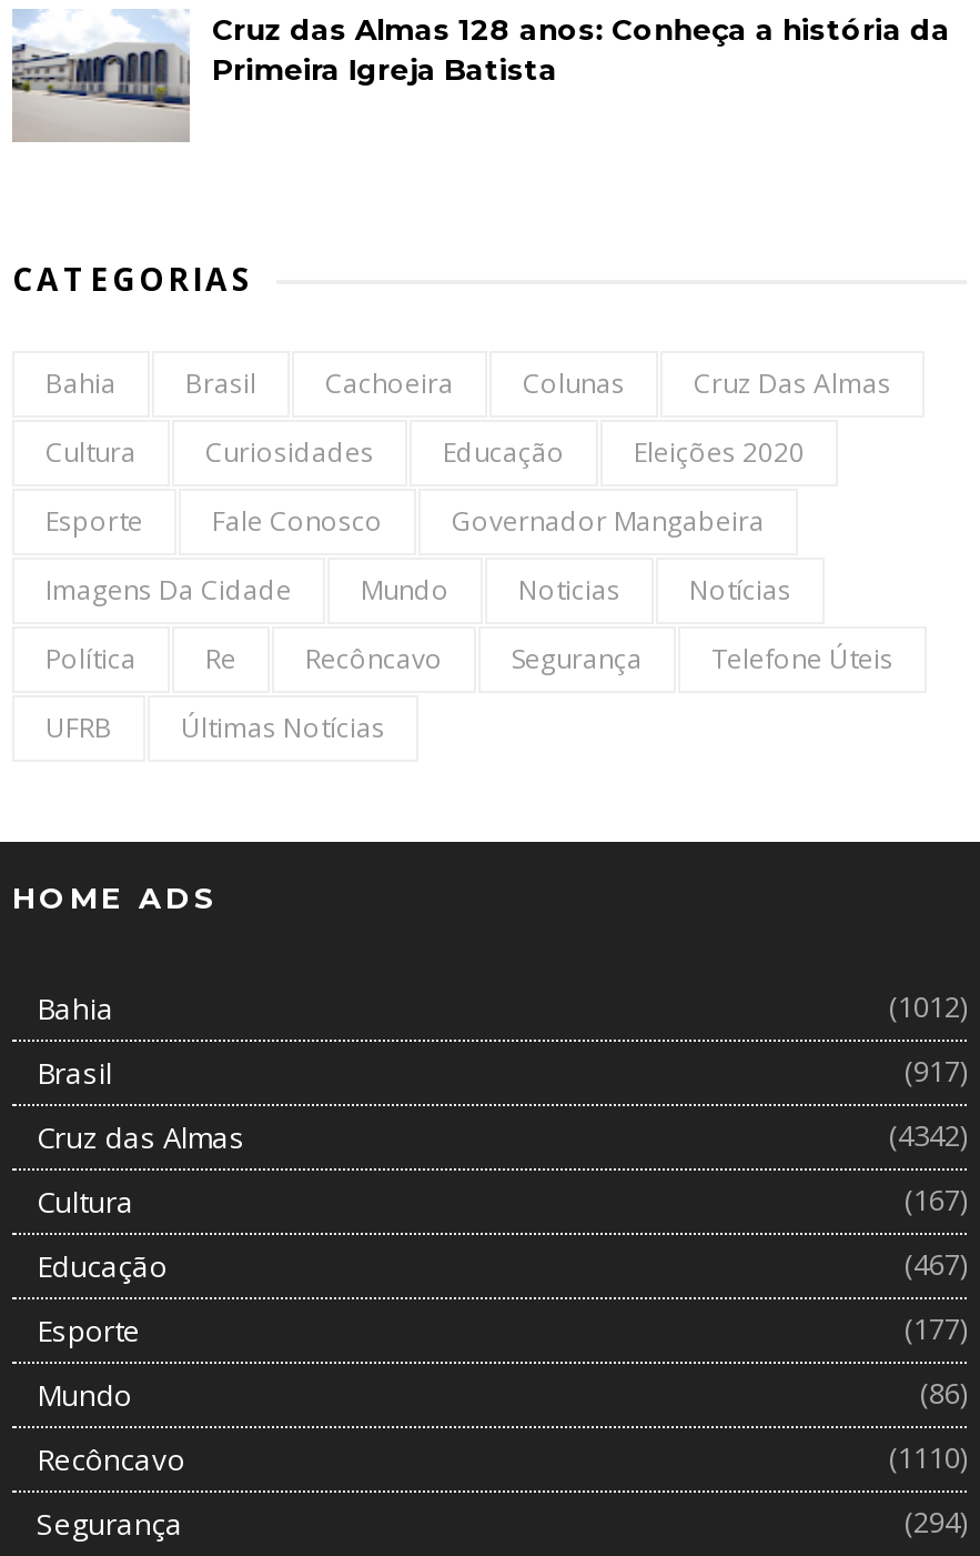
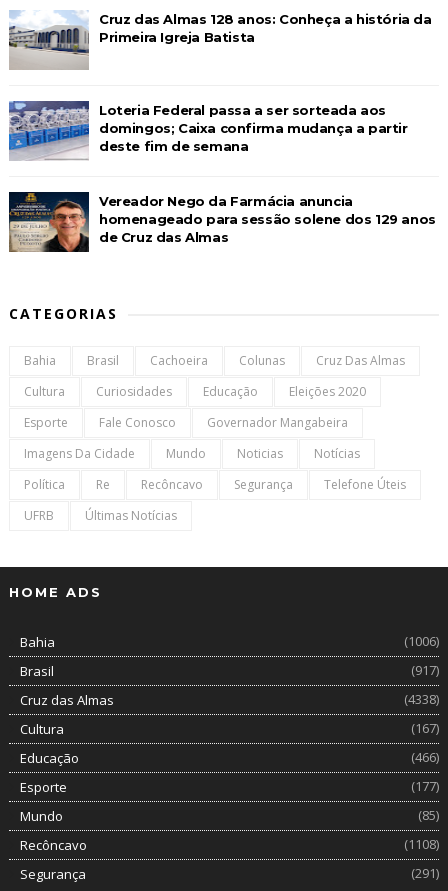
none -> [8,100,436,244] [image] | Loteria Federal passa a ser sorteada aos | domingos; Caixa confirma mudança a partir | deste fim de semana | Vereador Nego da Farmácia anuncia | homenageado para sessão solene dos 129 anos | de Cruz das Almas
none -> [8,191,85,253] [image]
[889,985,967,1025] (1012) -> [404,631,439,649] (1006)
[889,1114,967,1154] (4342) -> [404,689,439,707] (4338)
[905,1243,967,1283] (467) -> [411,747,439,765] (466)
[920,1372,967,1412] (86) -> [418,805,439,823] (85)
[889,1436,967,1476] (1110) -> [404,834,439,852] (1108)
[905,1500,967,1540] (294) -> [411,863,439,881] (291)

